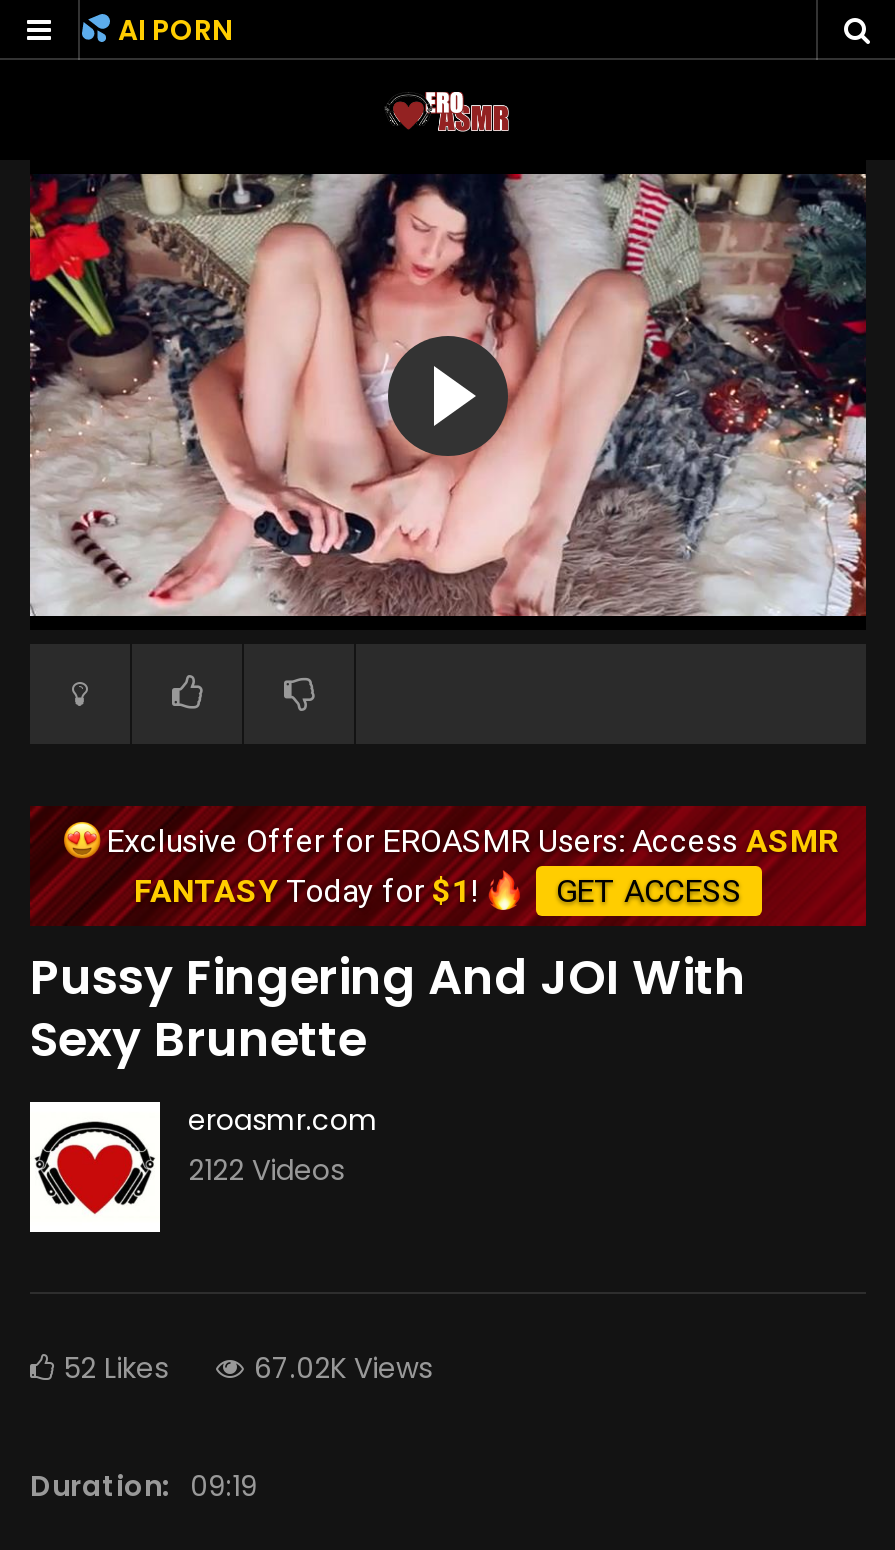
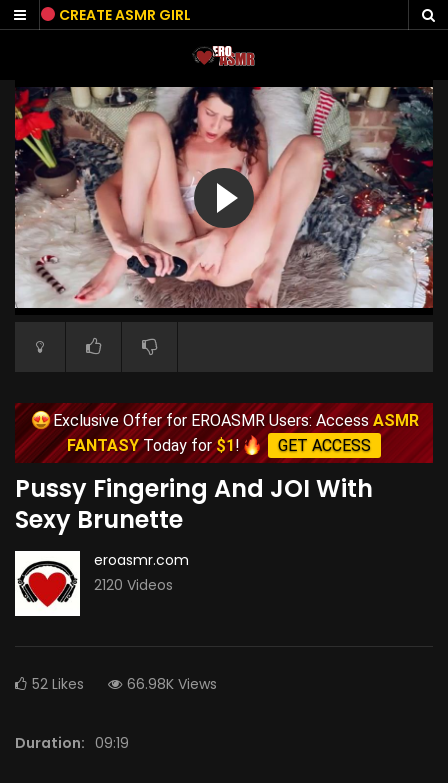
[112,9,232,49] AI PORN -> [56,4,191,24] CREATE ASMR GIRL
[188,1150,344,1190] 2122 Videos -> [94,575,173,595] 2120 Videos
[254,1348,432,1388] 67.02K Views -> [127,674,217,694] 66.98K Views

